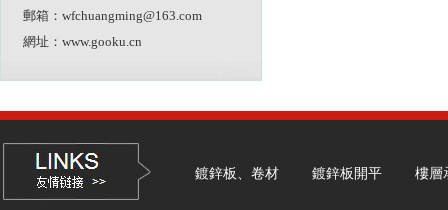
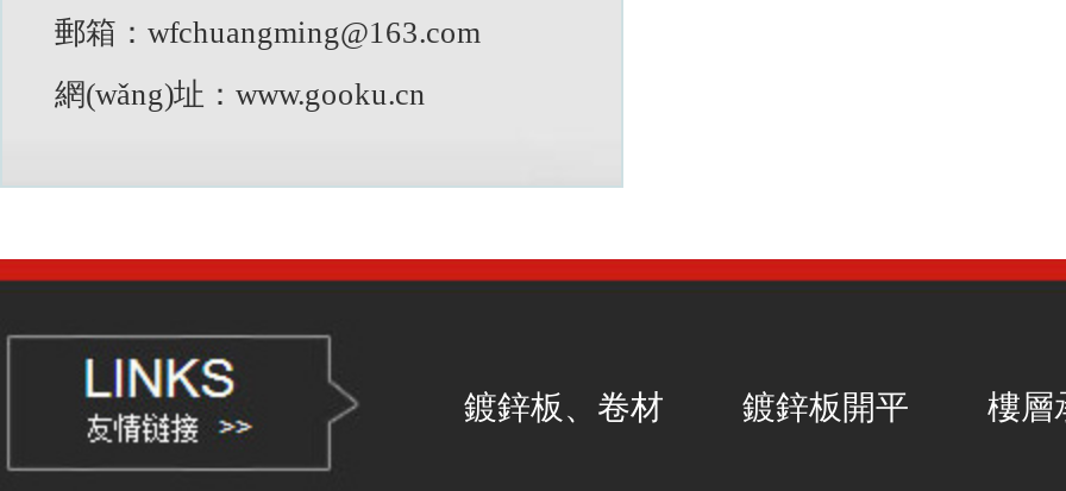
[23,34,142,49] 網址：www.gooku.cn -> [55,76,426,112] 網(wǎng)址：www.gooku.cn

